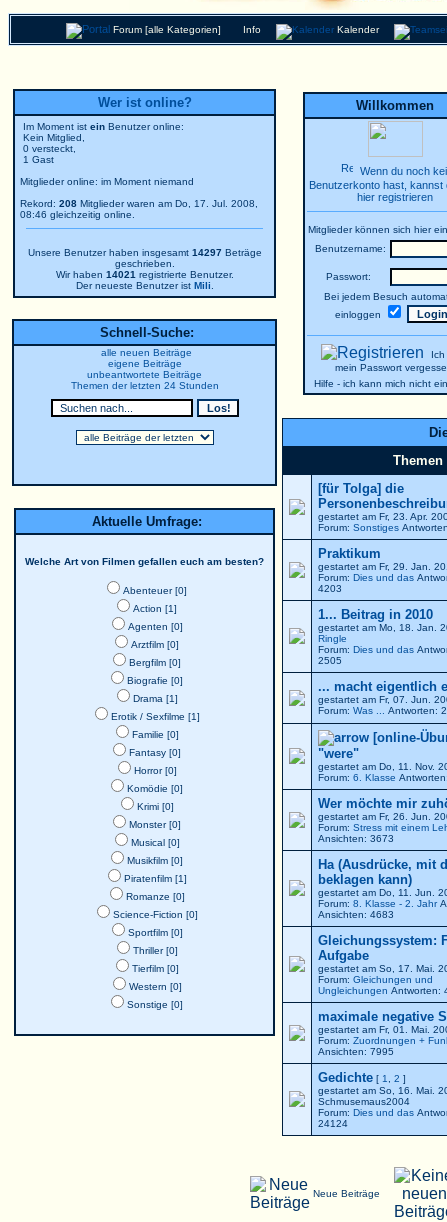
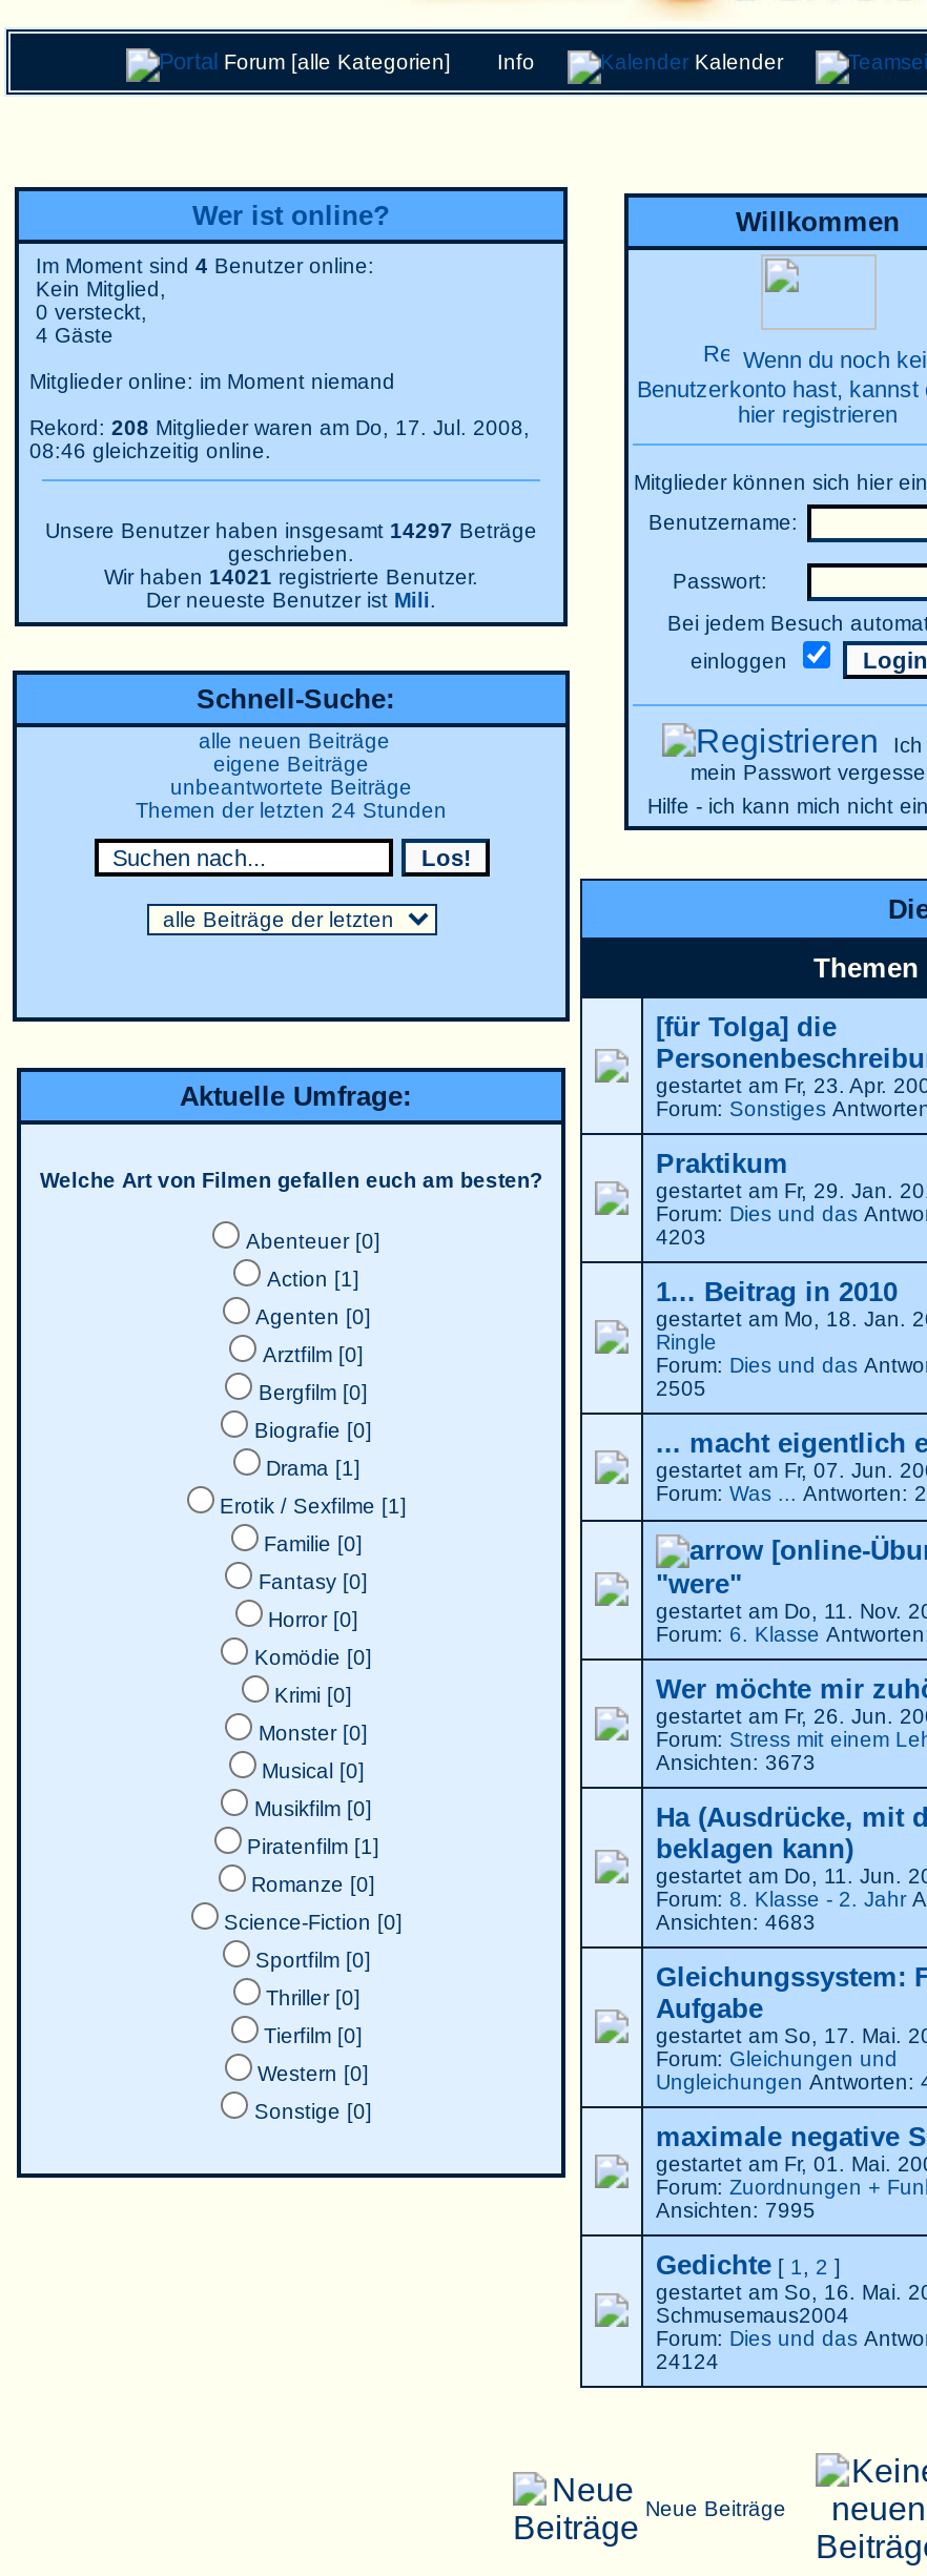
[20,121,184,132] Im Moment ist ein Benutzer online: -> [29,254,374,277] Im Moment sind 4 Benutzer online:
[20,154,54,165] 1 Gast -> [29,324,114,347] 4 Gäste

